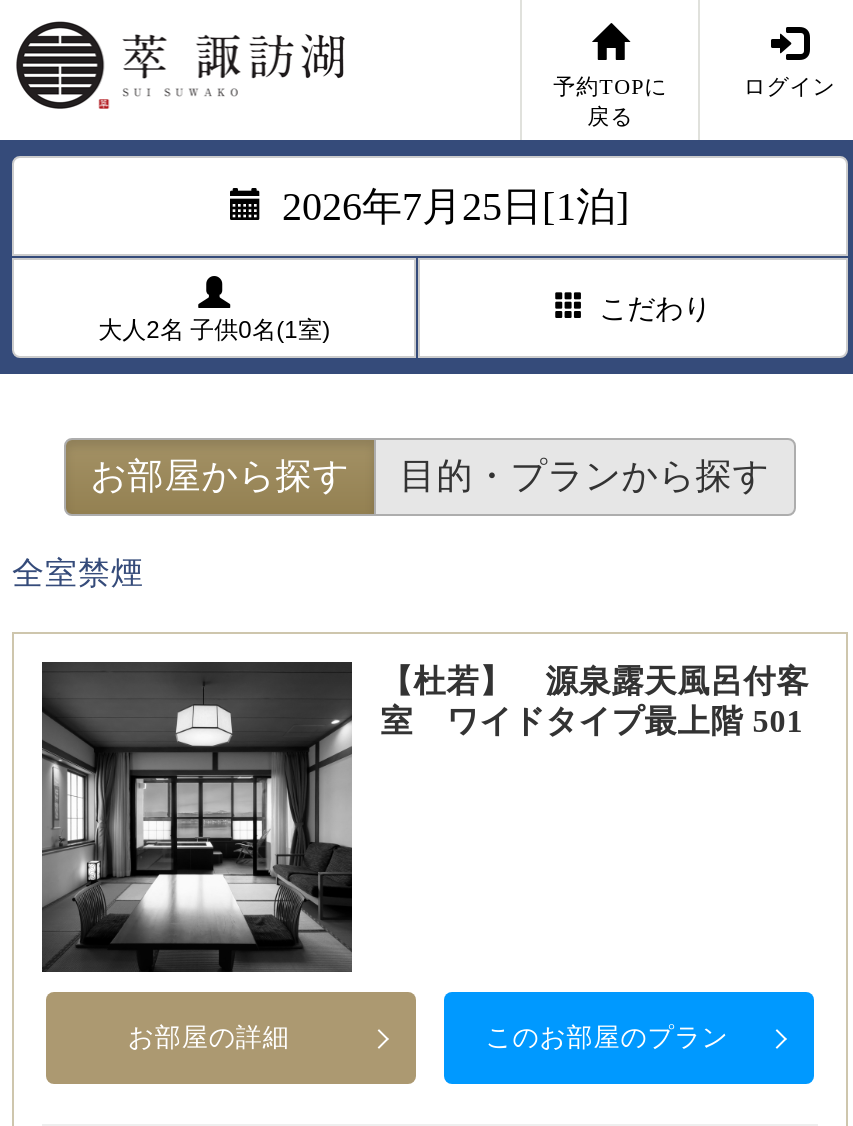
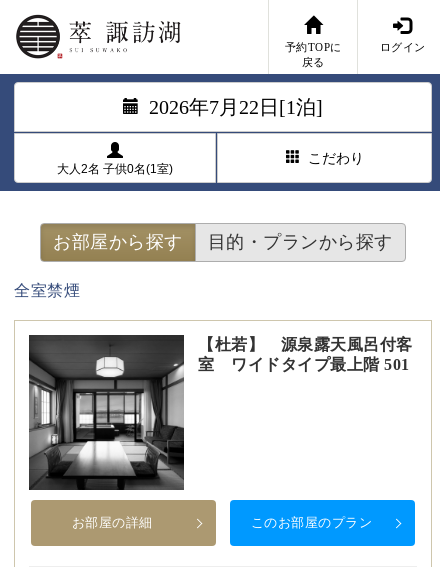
[282,183,630,227] 2026年7月25日[1泊] -> [149,95,323,117] 2026年7月22日[1泊]

